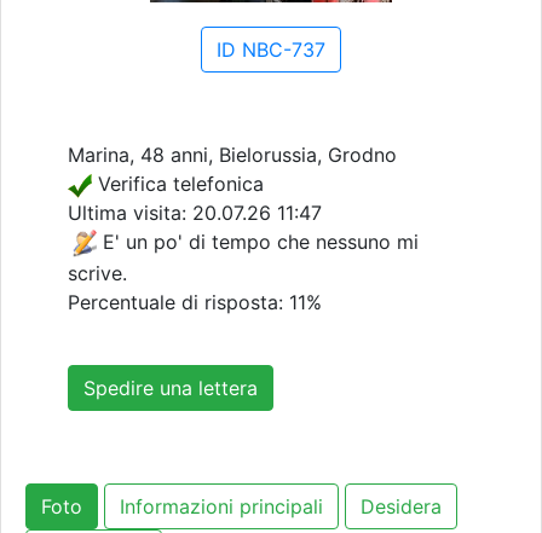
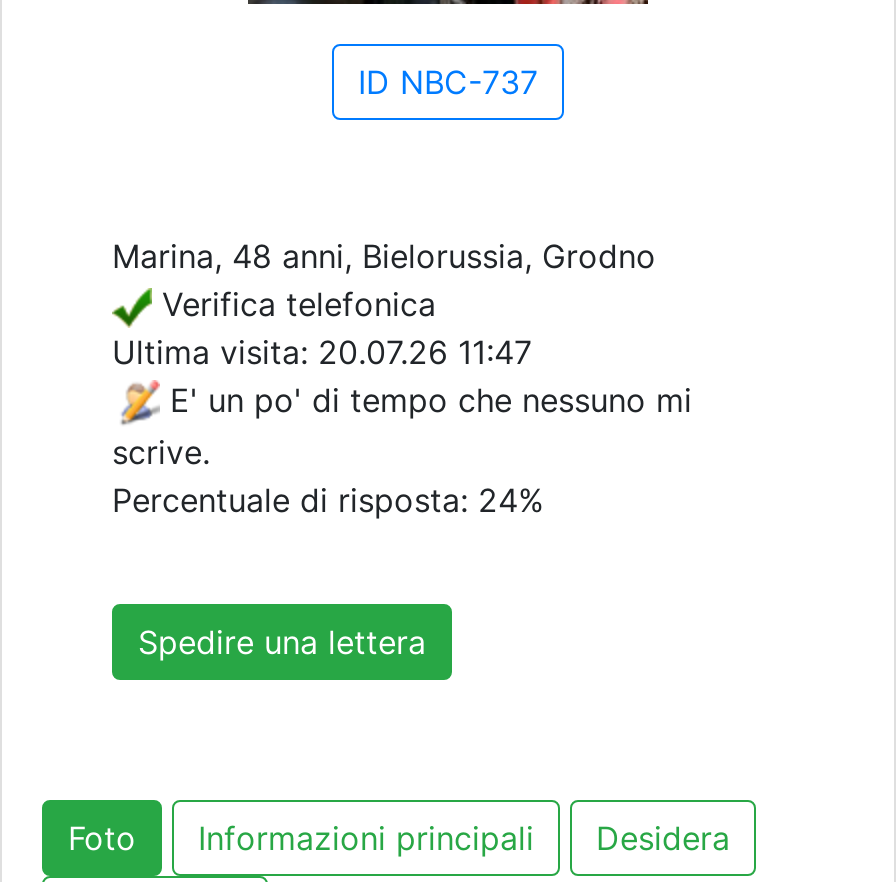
[68,290,322,314] Percentuale di risposta: 11% -> [112,479,544,519] Percentuale di risposta: 24%

